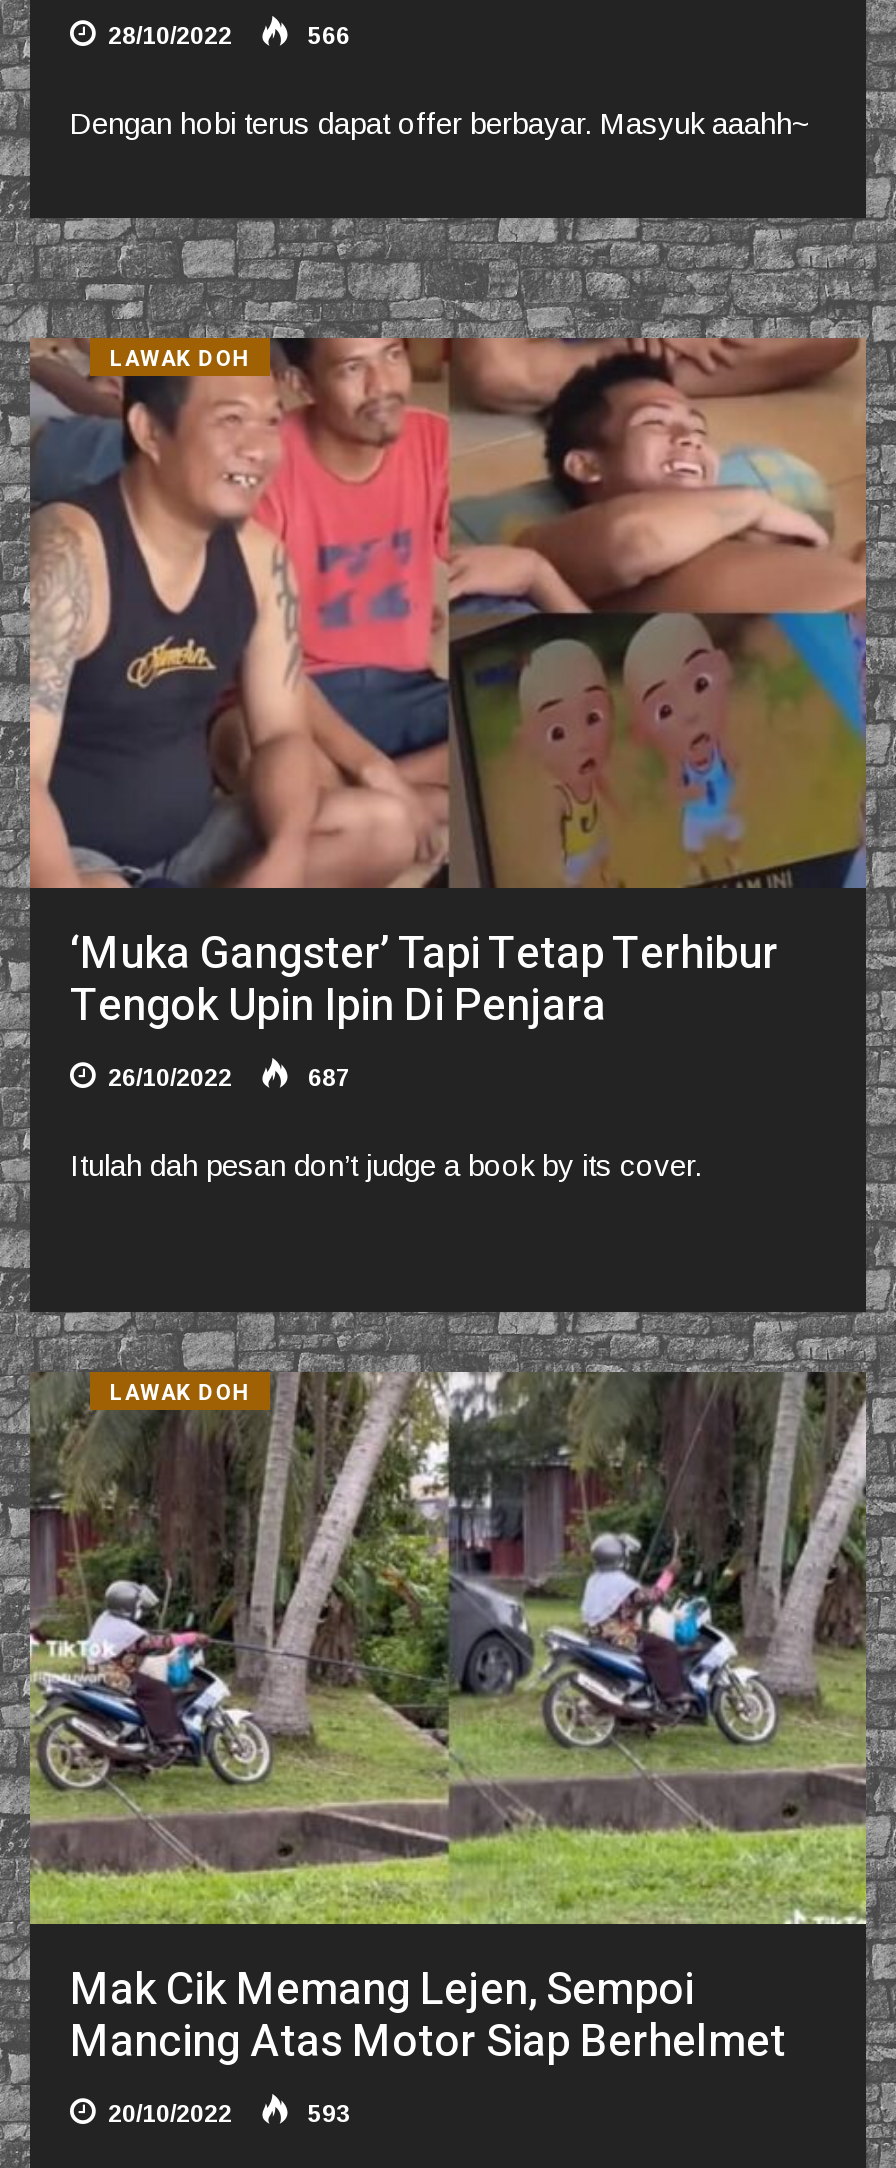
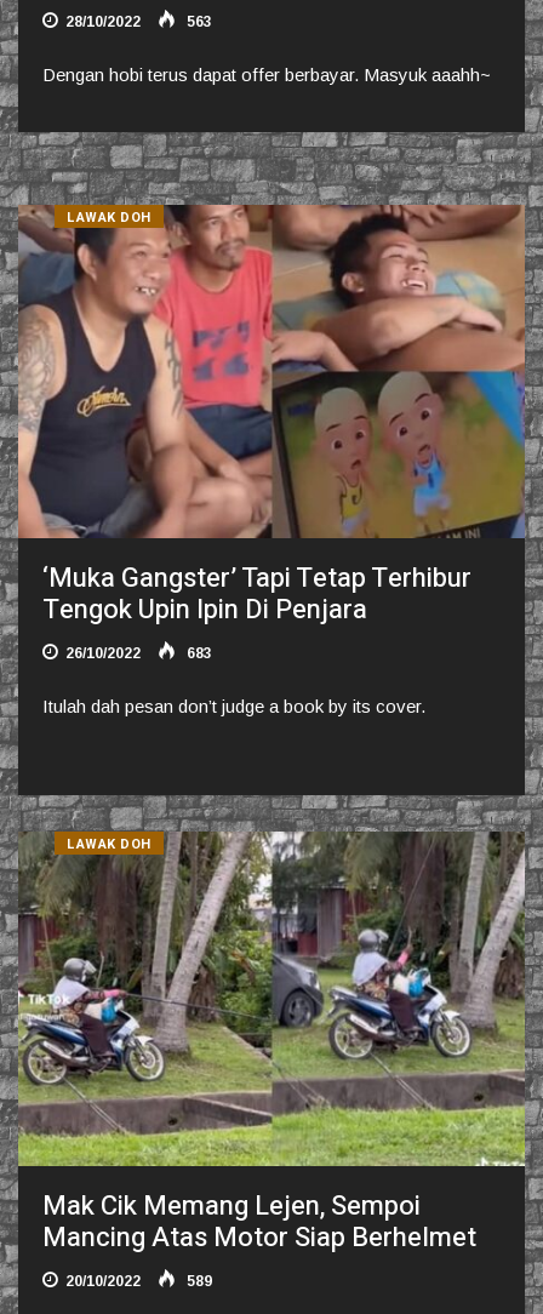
[302,21,350,49] 566 -> [183,13,212,30] 563
[302,1064,350,1092] 687 -> [183,645,212,662] 683
[302,2100,350,2128] 593 -> [183,1273,212,1290] 589

